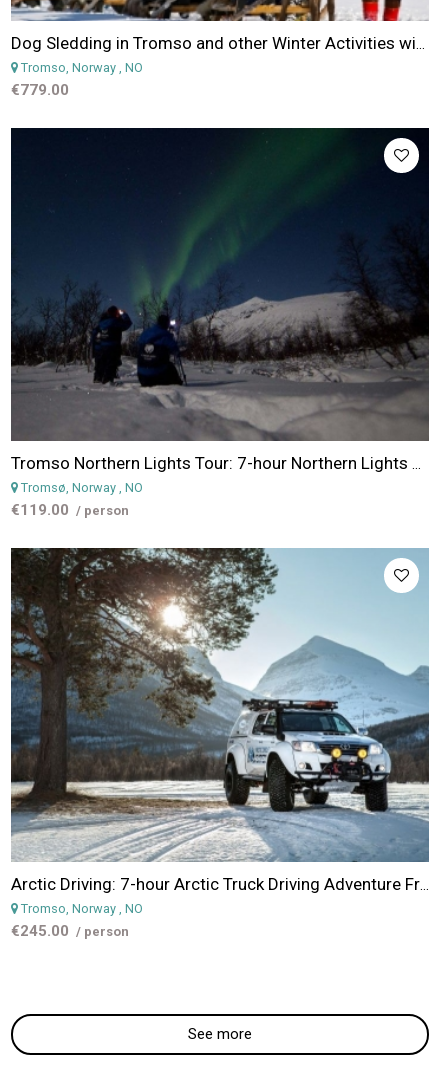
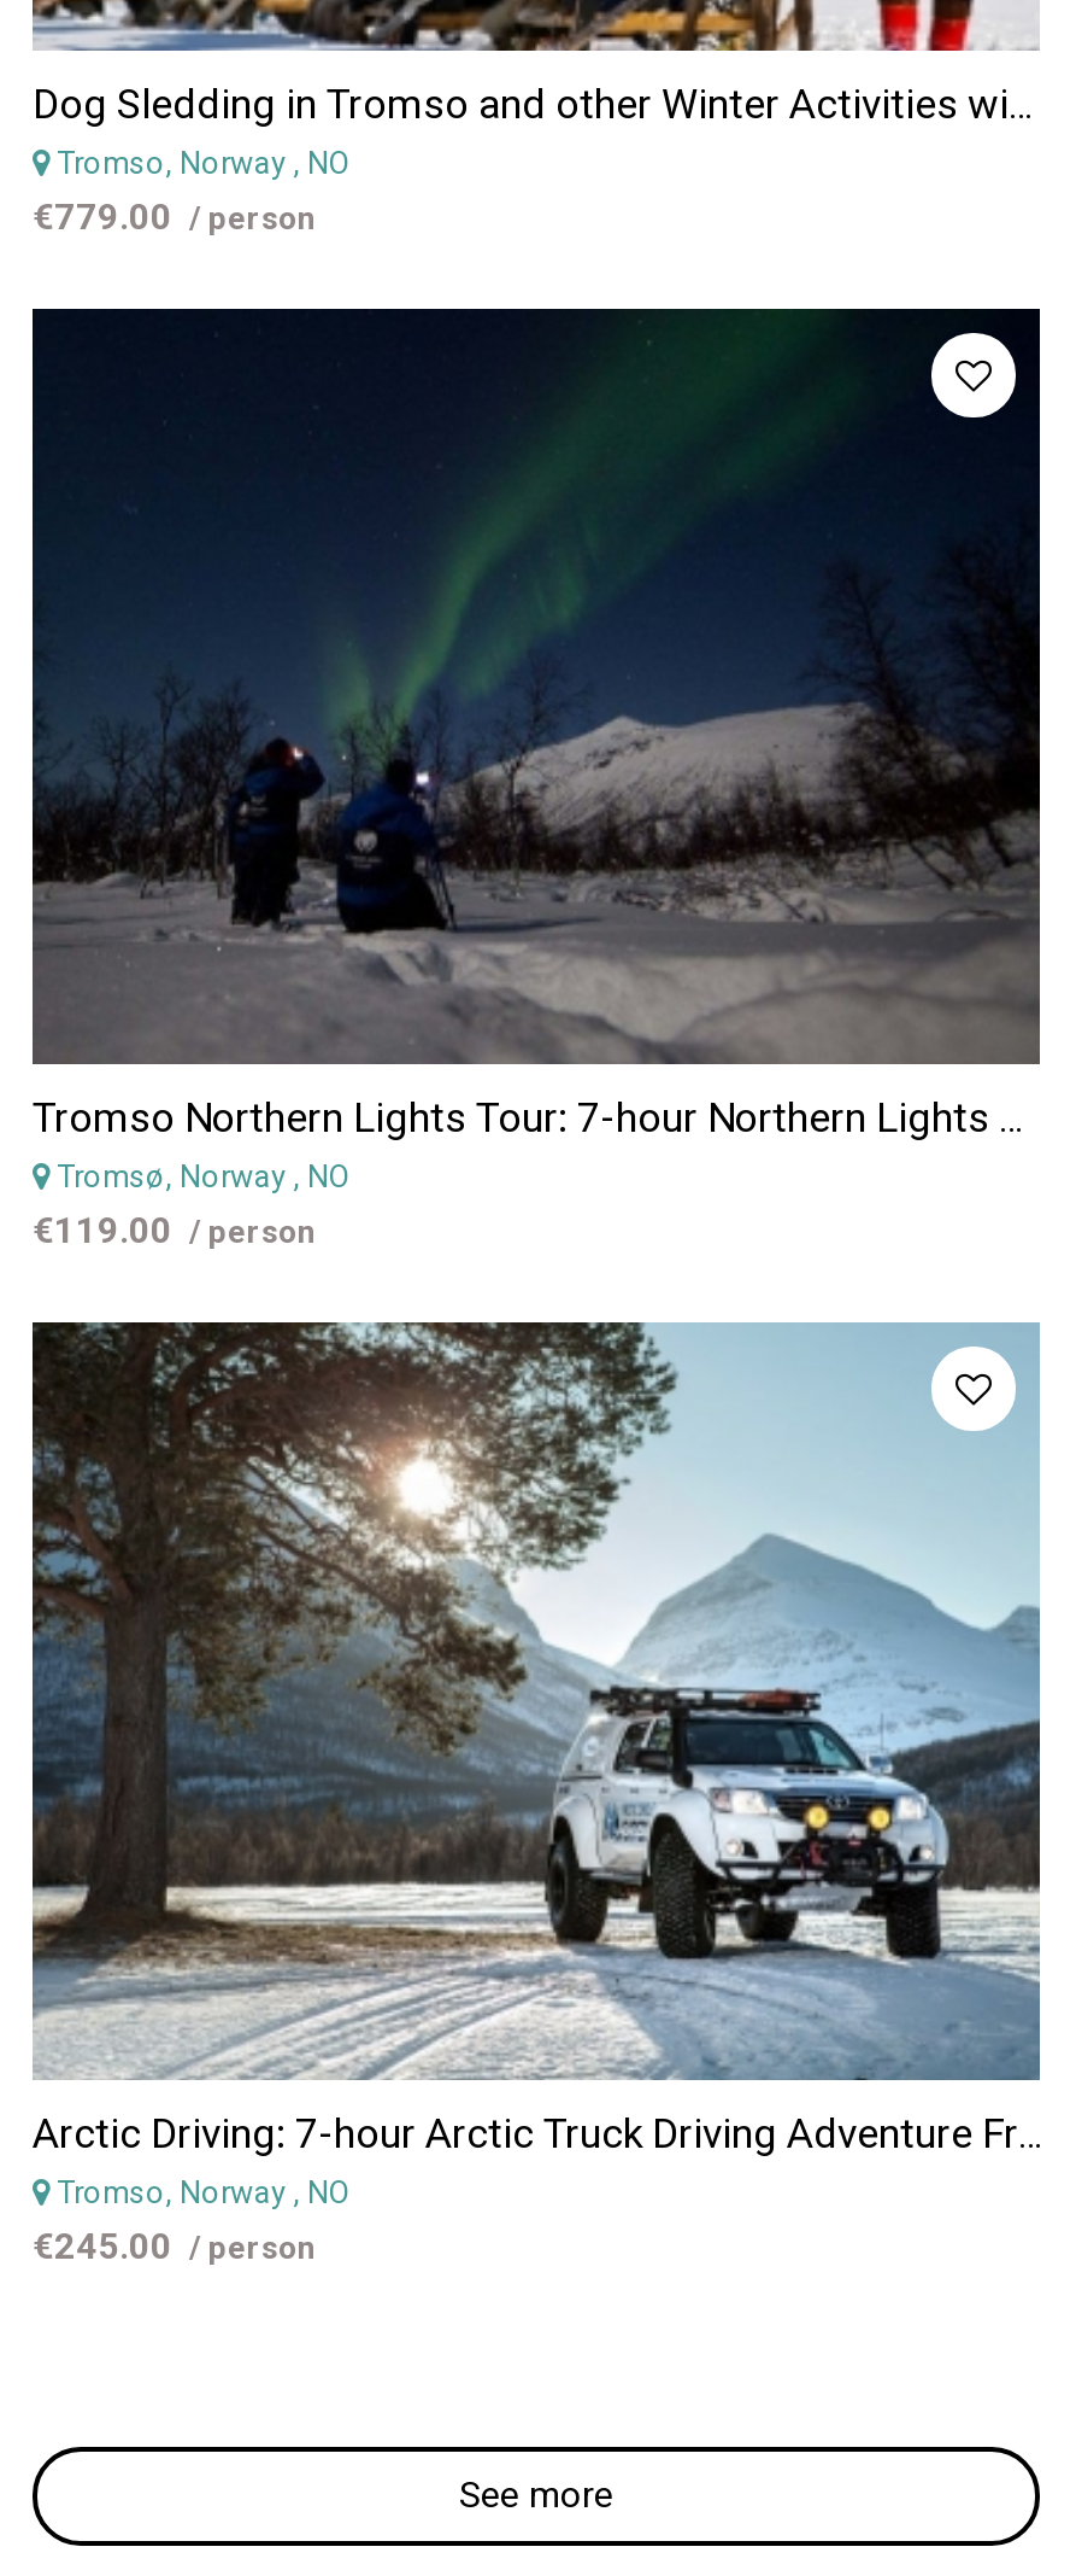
[11,81,69,99] €779.00 -> [33,194,317,238] €779.00 / person

